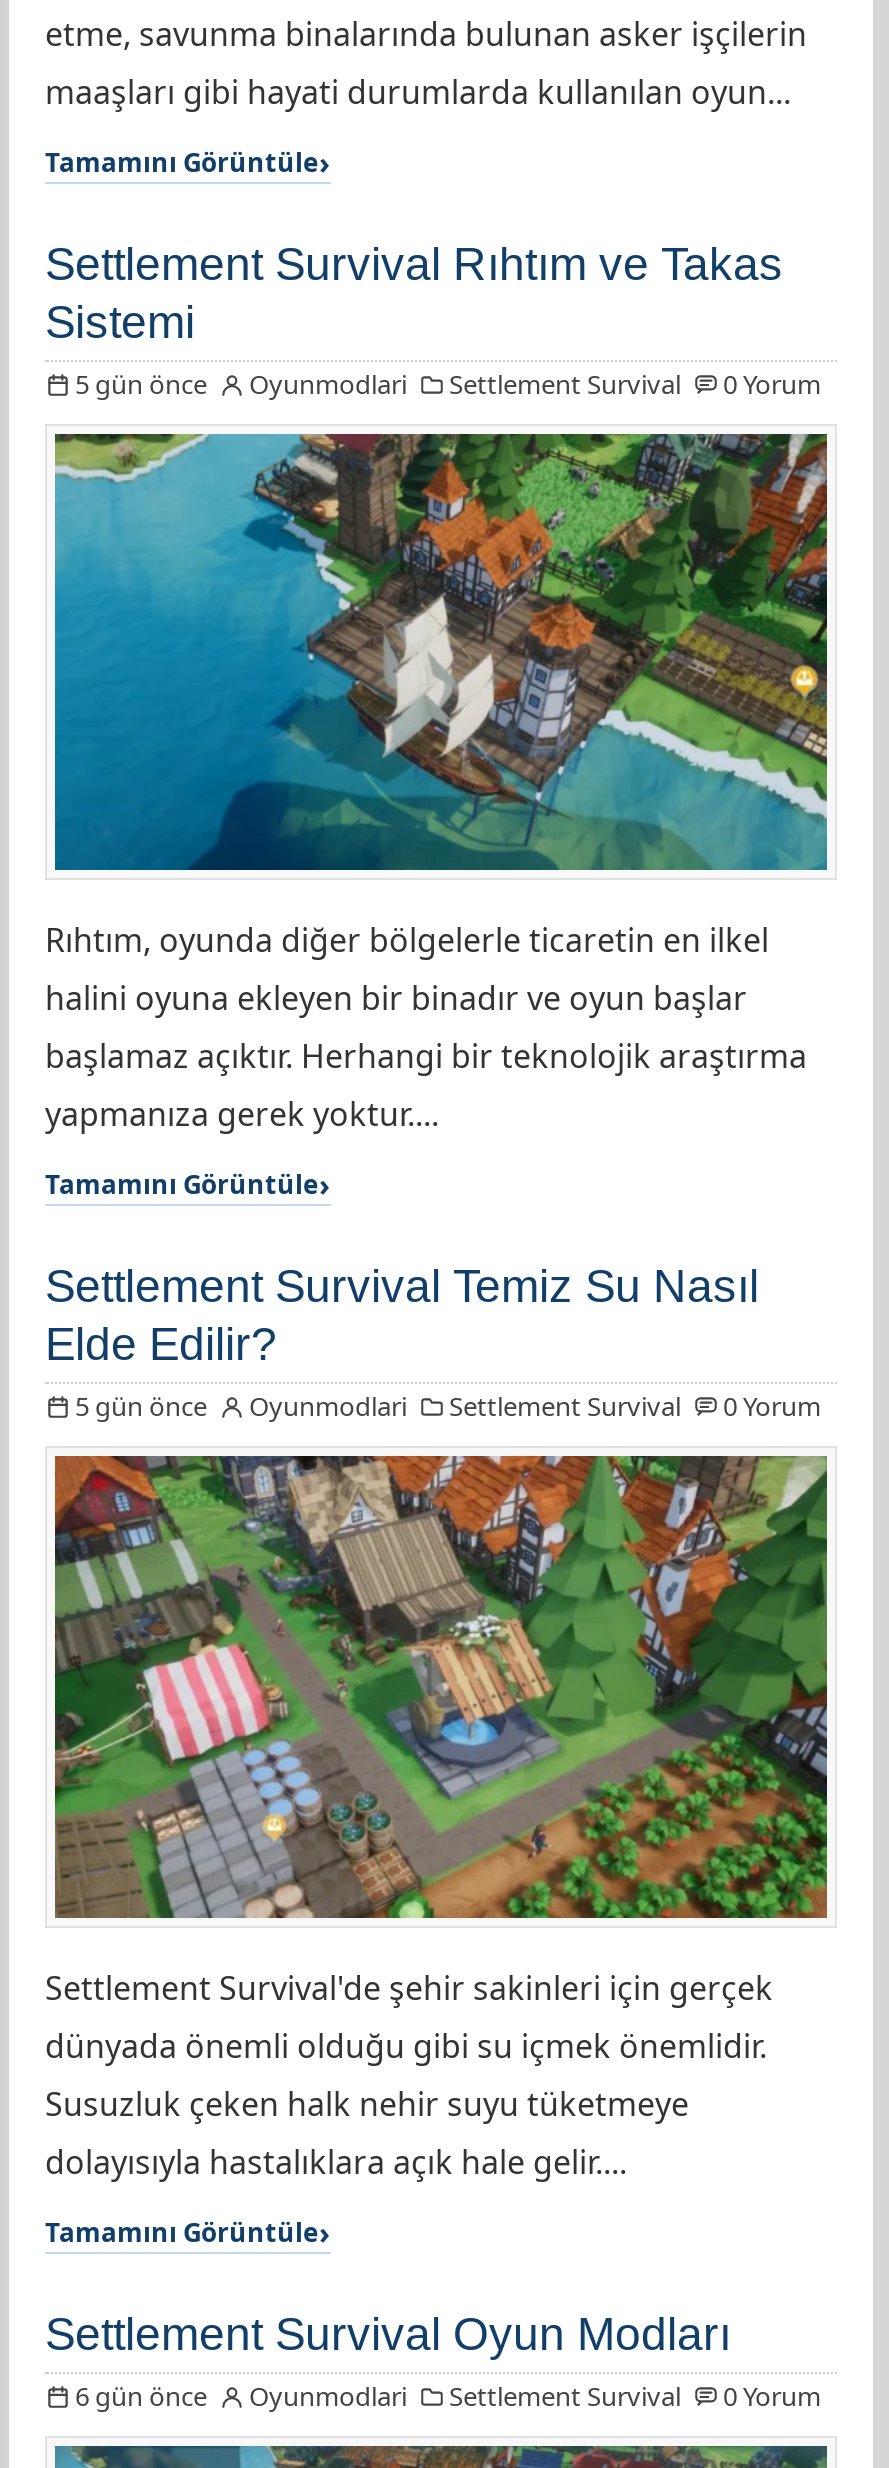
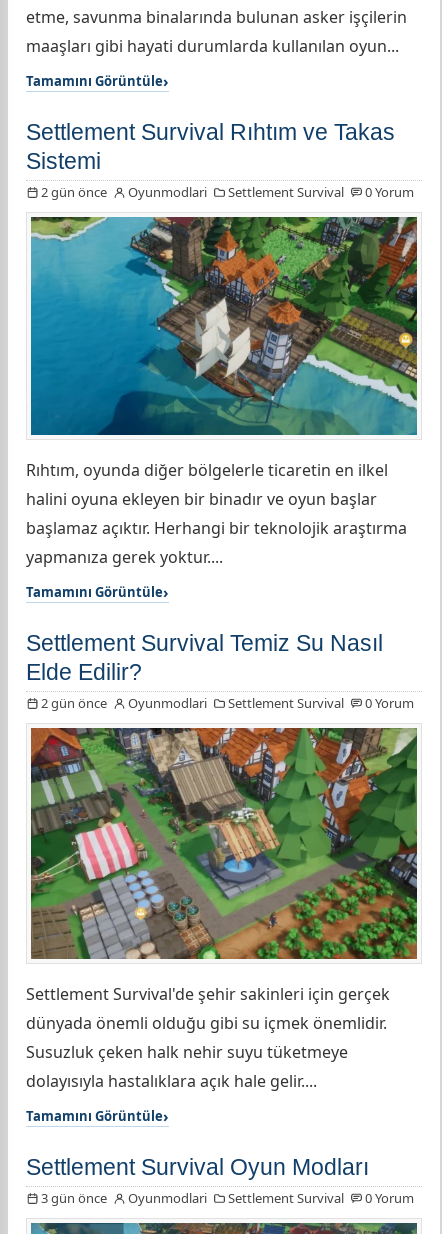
[75,365,821,401] 5 gün önce Oyunmodlari Settlement Survival 0 Yorum -> [41,182,414,200] 2 gün önce Oyunmodlari Settlement Survival 0 Yorum
[75,1387,821,1423] 5 gün önce Oyunmodlari Settlement Survival 0 Yorum -> [41,693,414,711] 2 gün önce Oyunmodlari Settlement Survival 0 Yorum
[75,2377,821,2413] 6 gün önce Oyunmodlari Settlement Survival 0 Yorum -> [41,1188,414,1206] 3 gün önce Oyunmodlari Settlement Survival 0 Yorum

